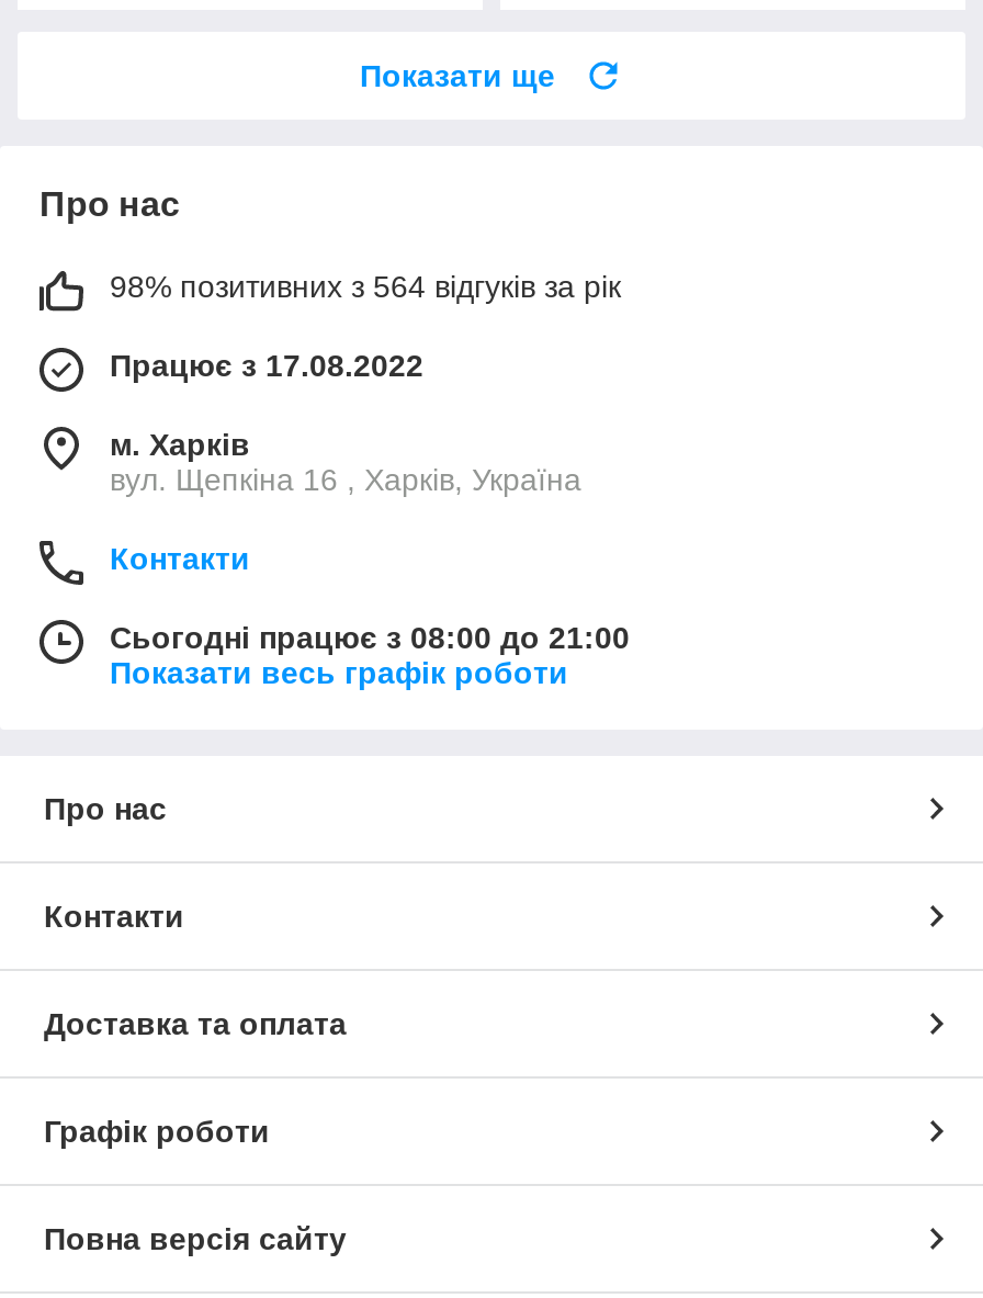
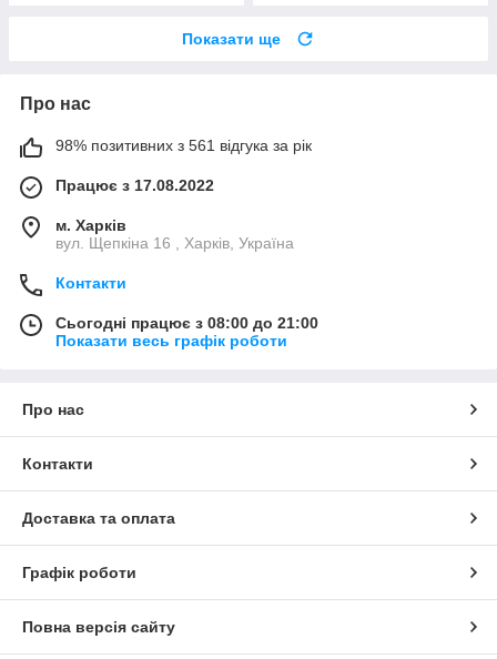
[110,268,621,303] 98% позитивних з 564 відгуків за рік -> [55,136,312,154] 98% позитивних з 561 відгука за рік

